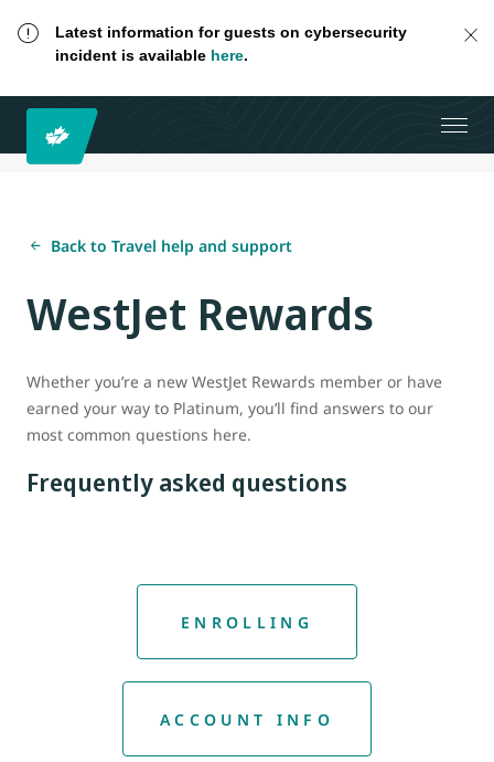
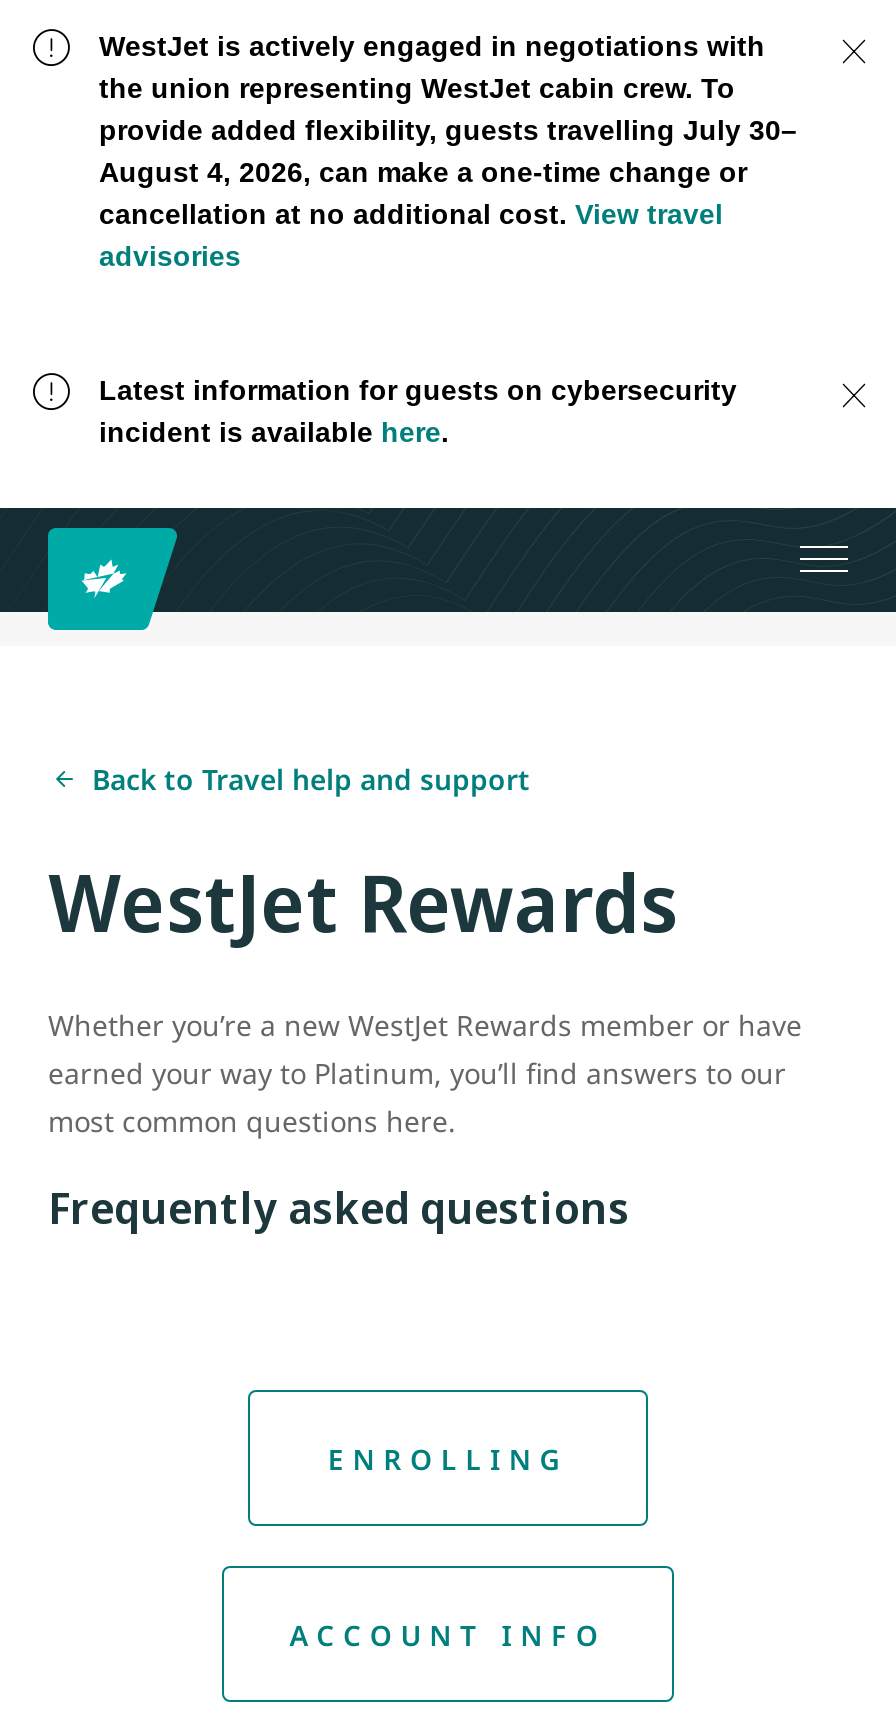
none -> [99,30,797,272] WestJet is actively engaged in negotiations with | the union representing WestJet cabin crew. To | provide added flexibility, guests travelling July 30– | August 4, 2026, can make a one-time change or | cancellation at no additional cost. View travel | advisories

